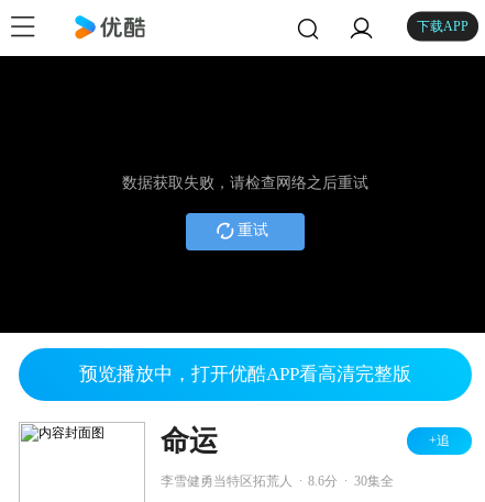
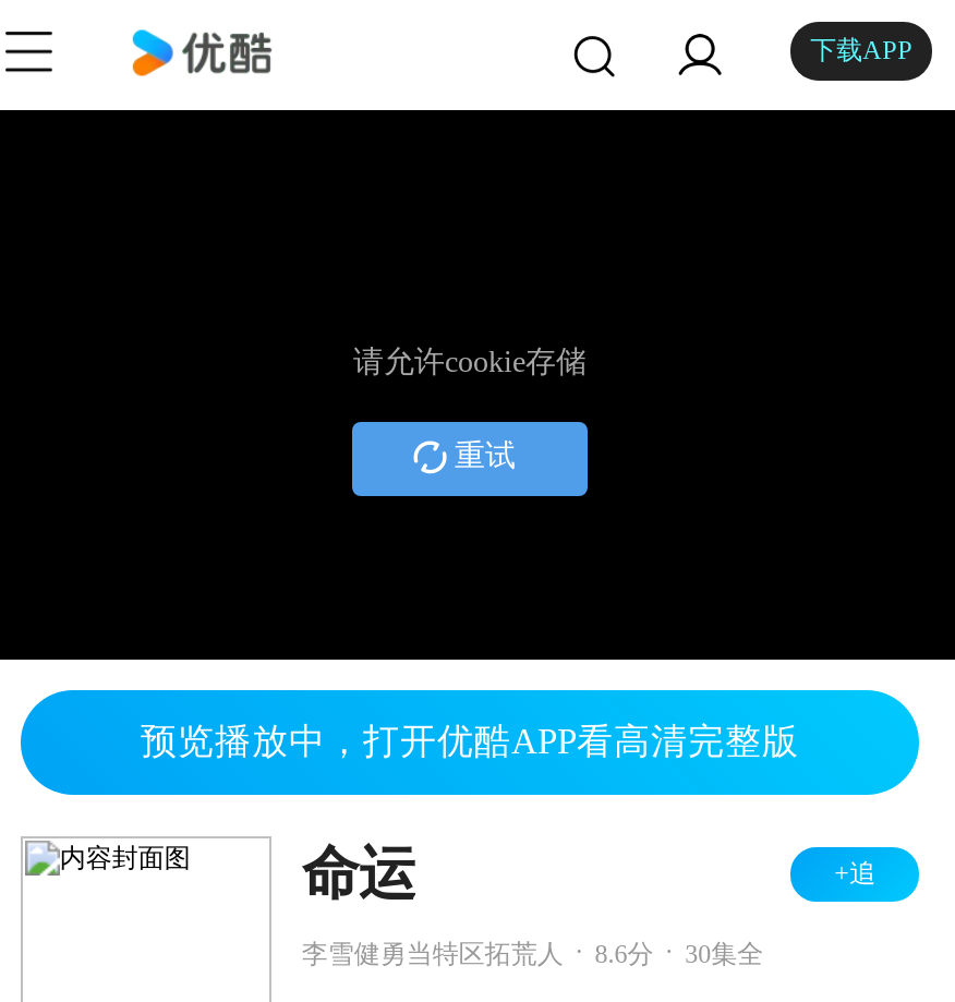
[122,175,368,191] 数据获取失败，请检查网络之后重试 -> [353,346,587,379] 请允许cookie存储

